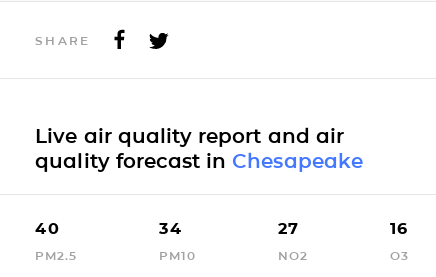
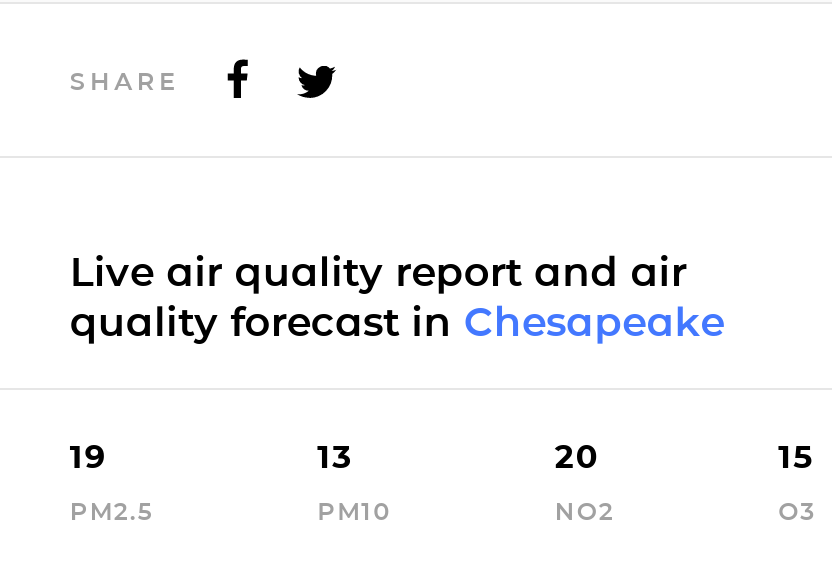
[35,219,60,238] 40 -> [70,438,108,476] 19
[159,219,182,238] 34 -> [317,438,353,476] 13
[278,219,300,238] 27 -> [555,438,601,476] 20
[390,219,409,238] 16 -> [778,438,816,476] 15

